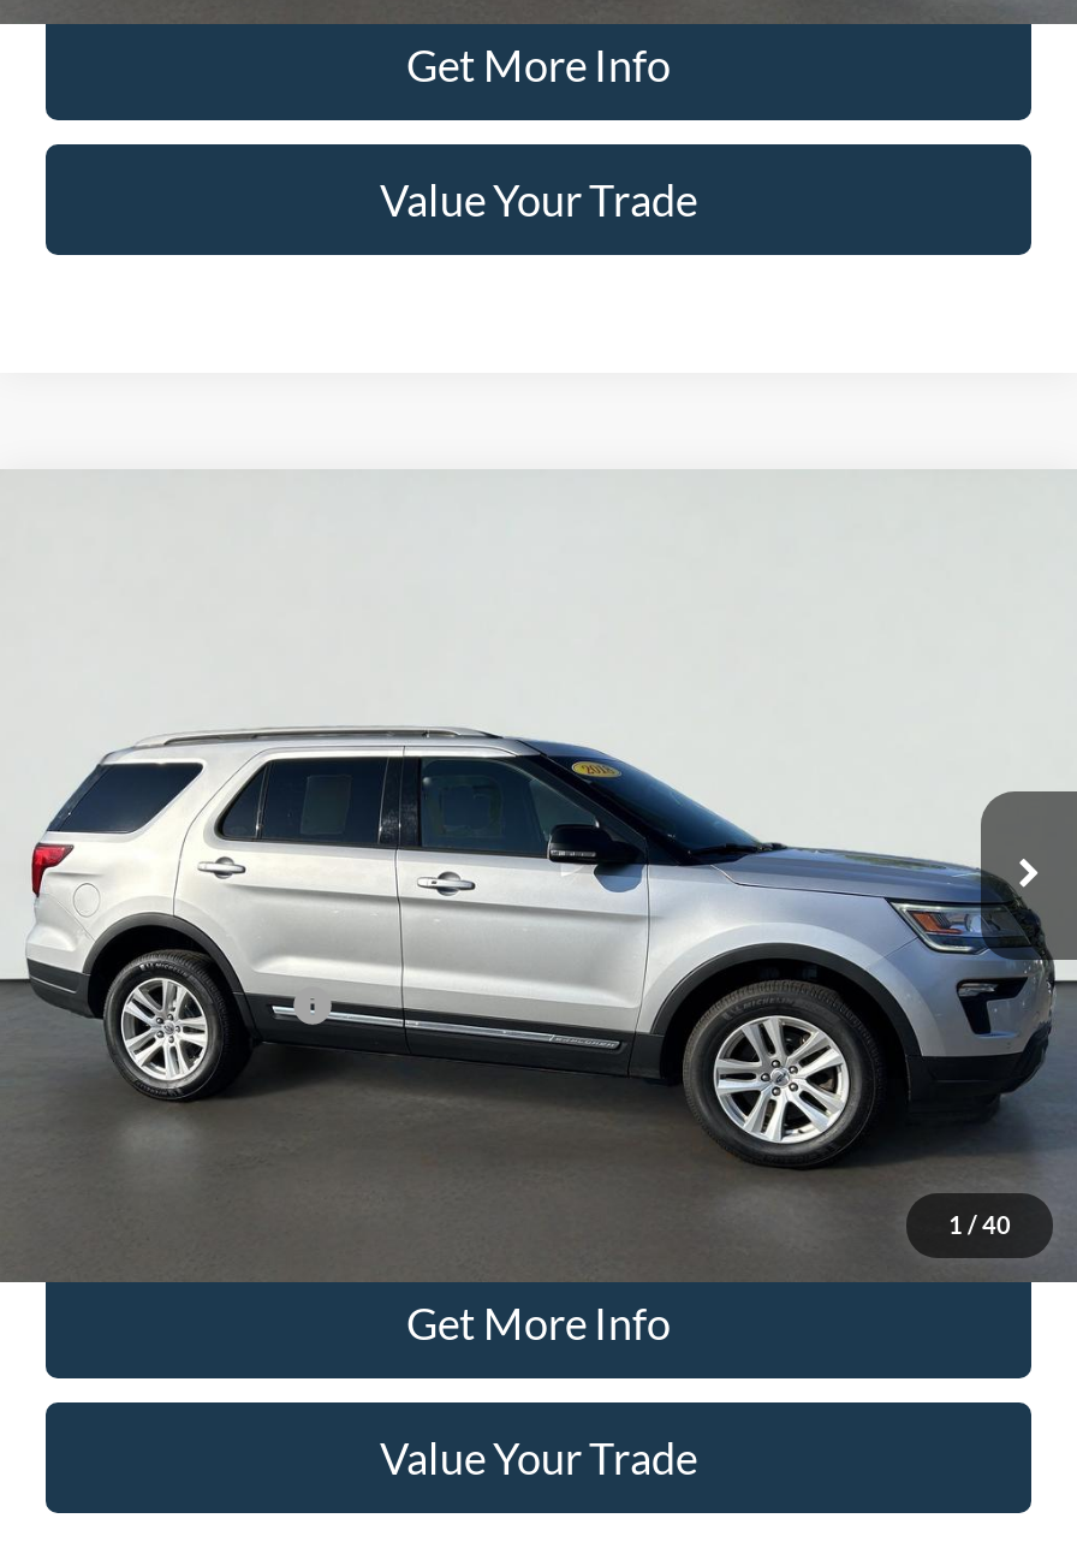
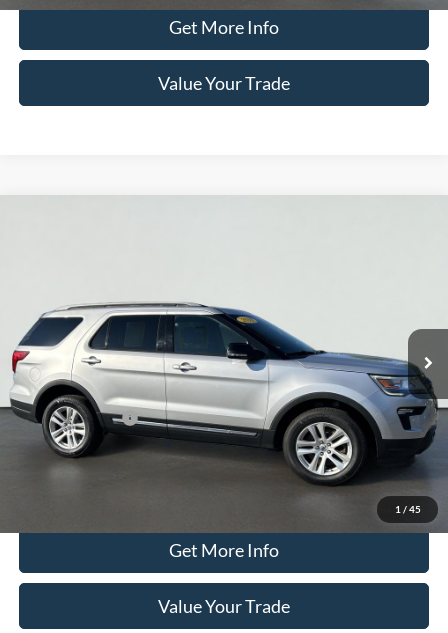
[948,1211,1011,1239] 1 / 40 -> [394,503,420,515] 1 / 45

